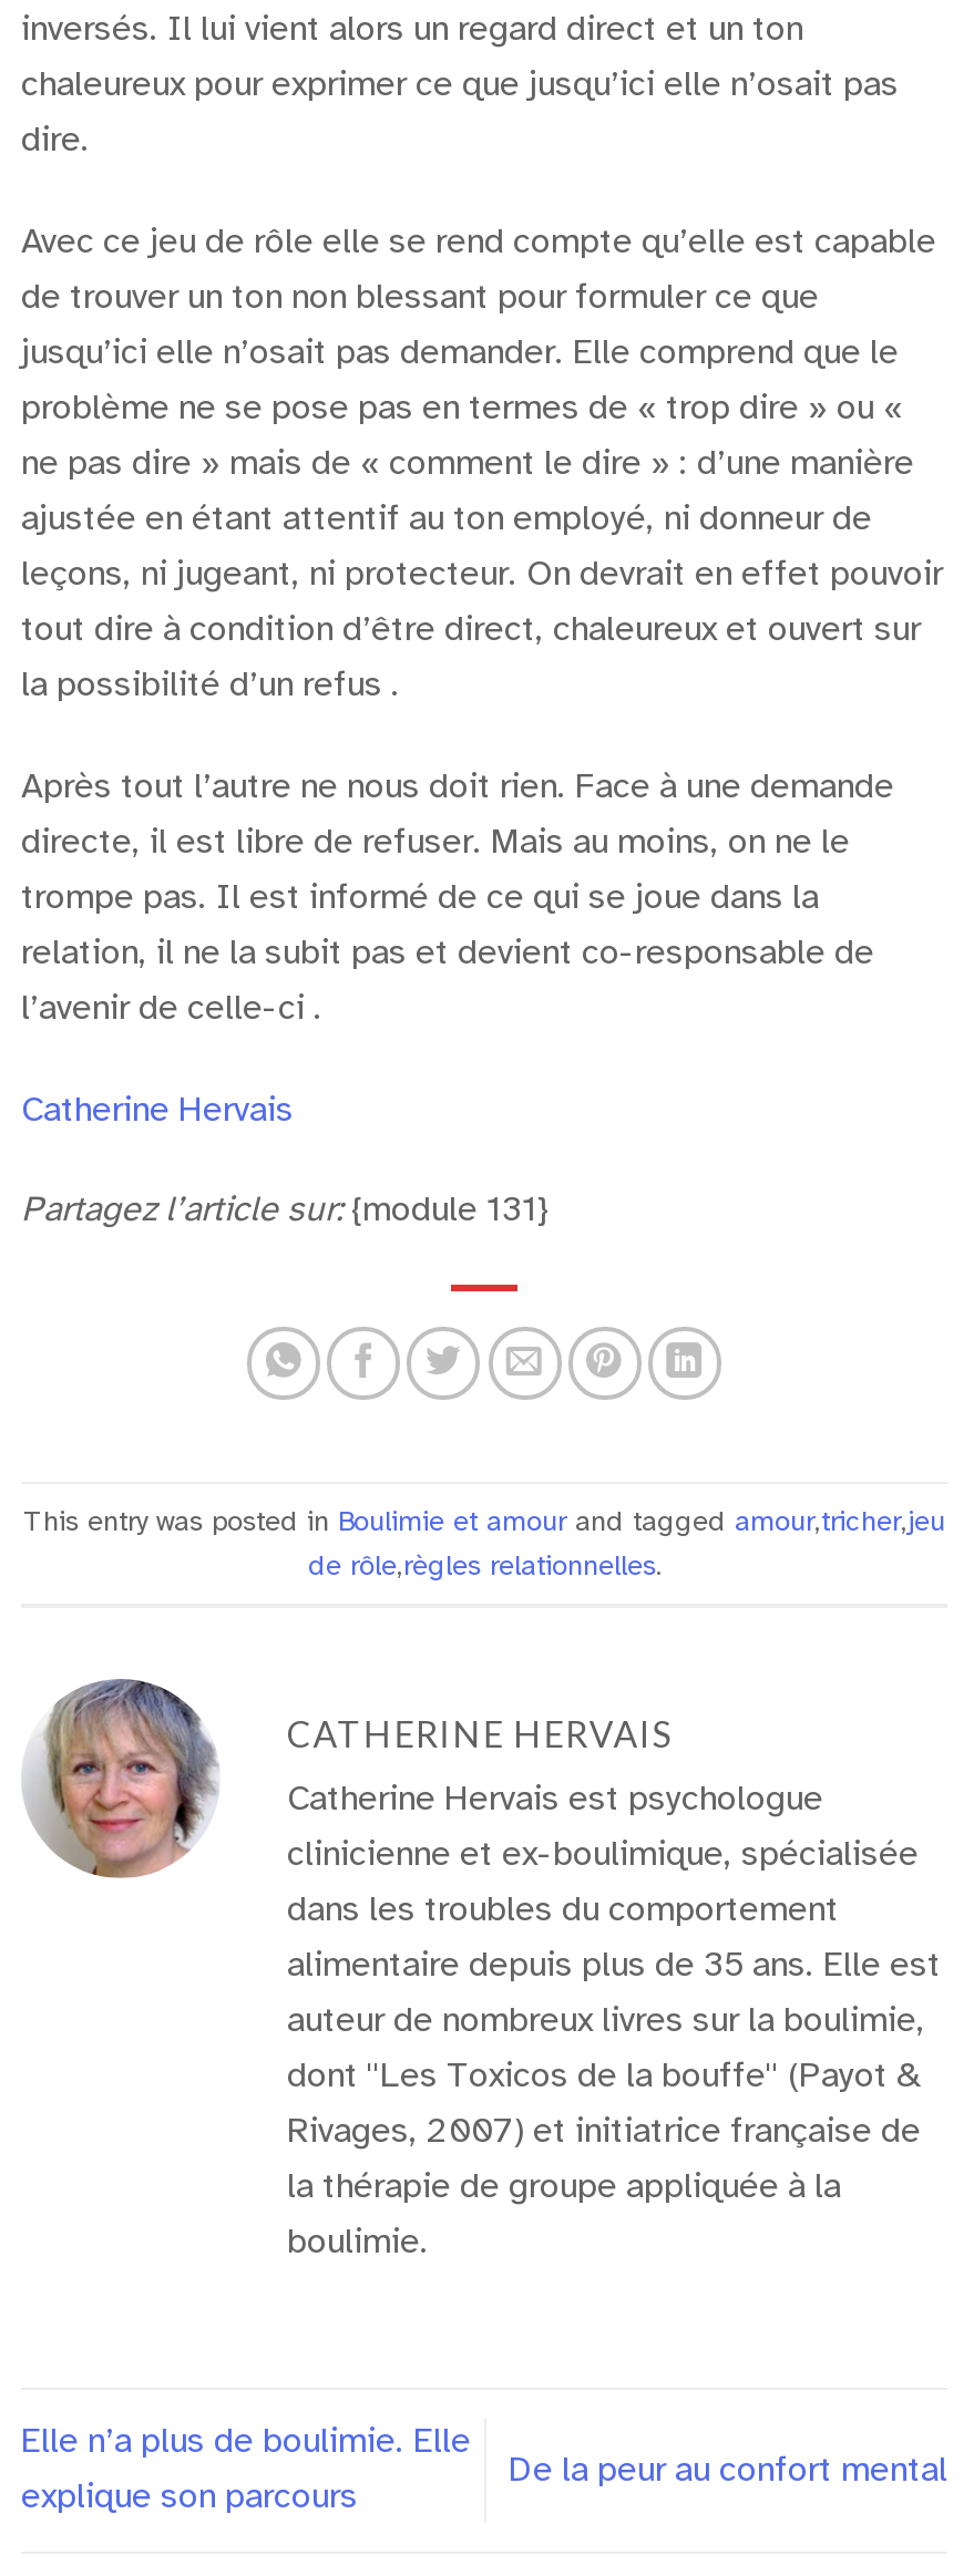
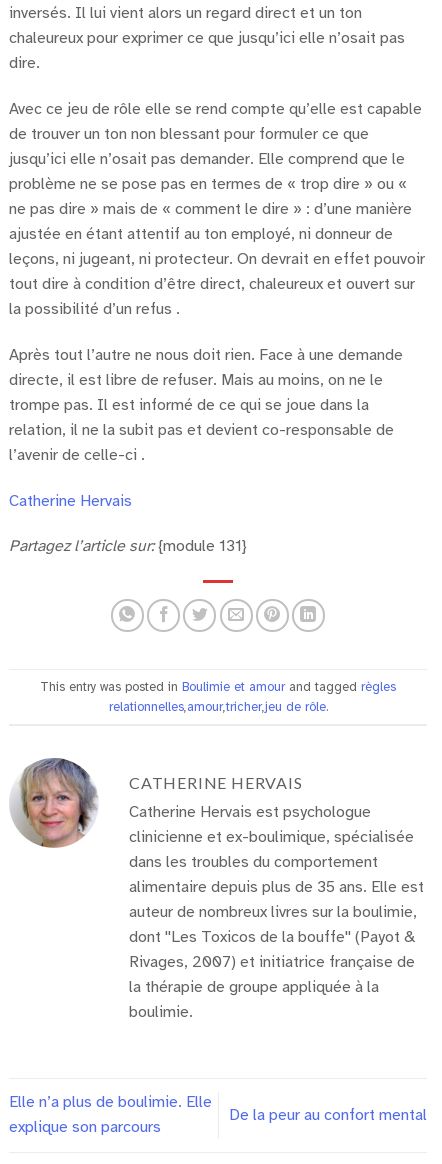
[23,1503,945,1583] This entry was posted in Boulimie et amour and tagged amour,tricher,jeu | de rôle,règles relationnelles -> [40,679,396,715] This entry was posted in Boulimie et amour and tagged règles | relationnelles,amour,tricher,jeu de rôle

